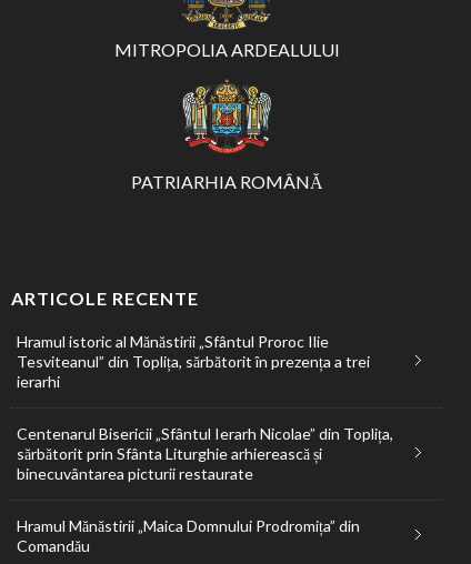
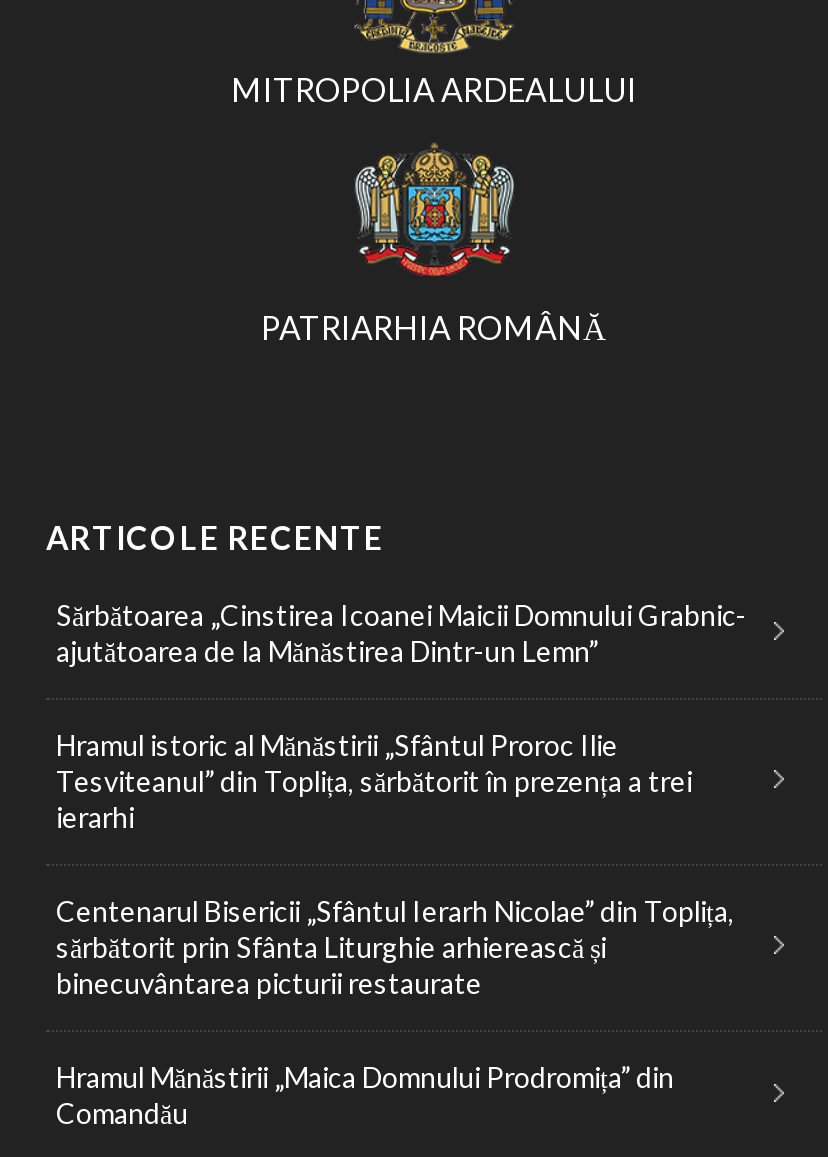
none -> [56,597,746,667] Sărbătoarea „Cinstirea Icoanei Maicii Domnului Grabnic- | ajutătoarea de la Mănăstirea Dintr-un Lemn”

